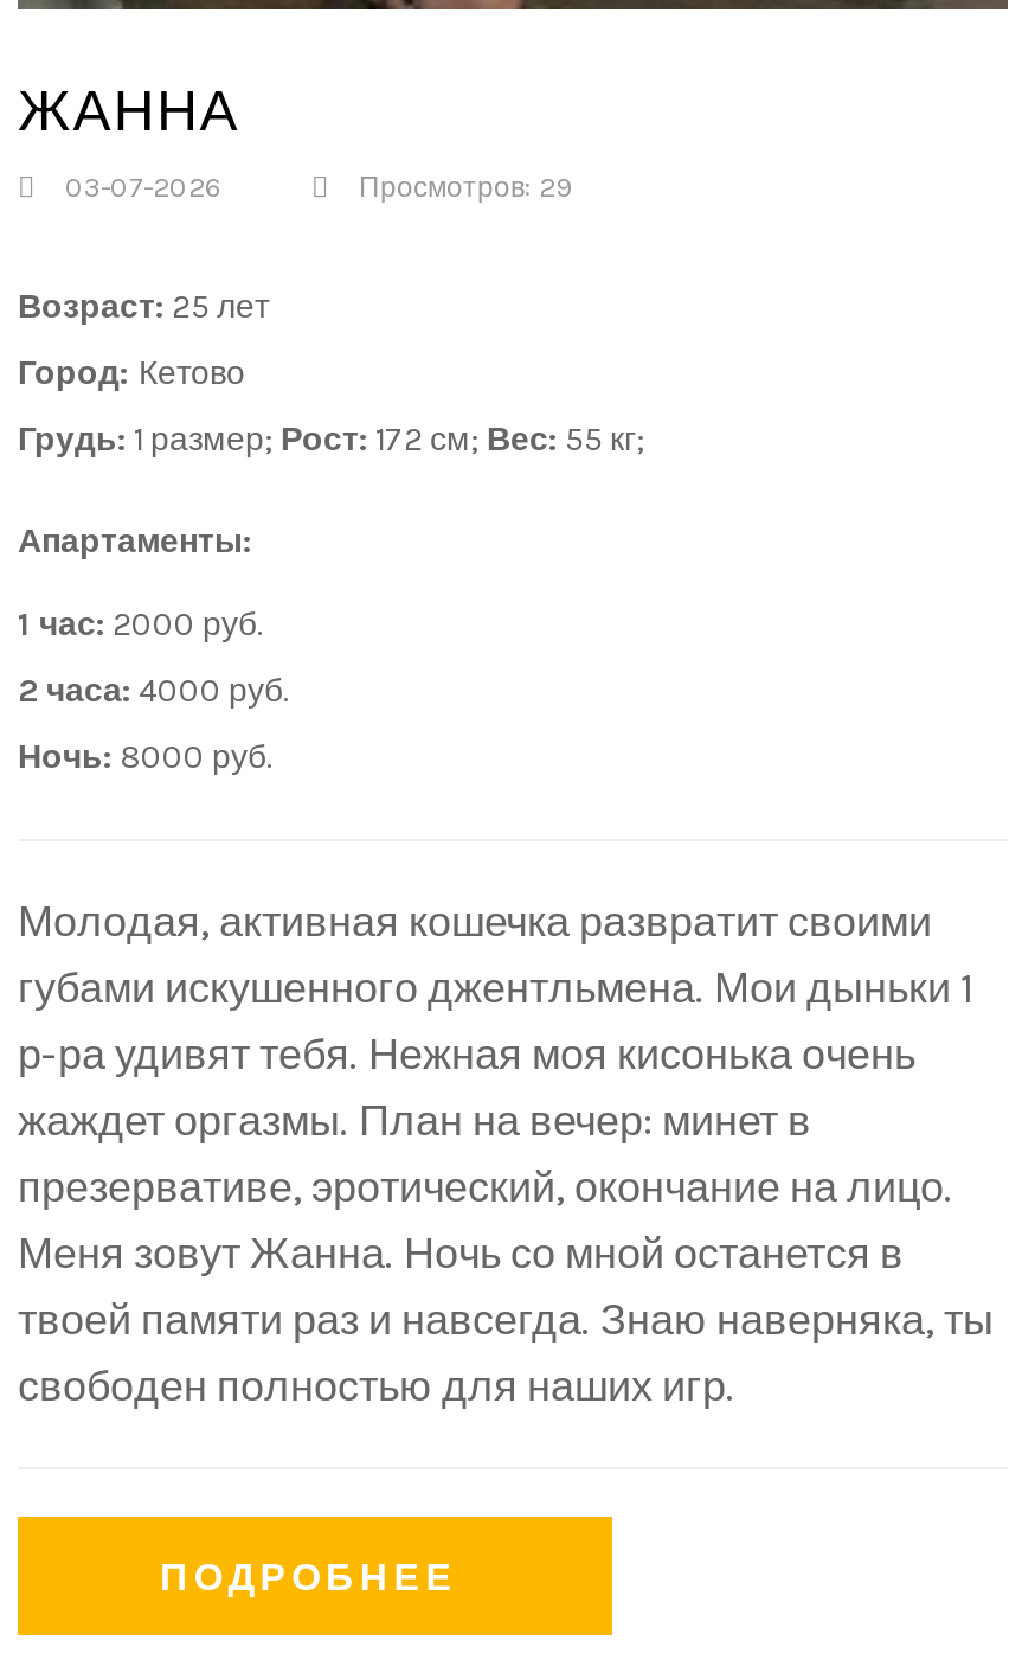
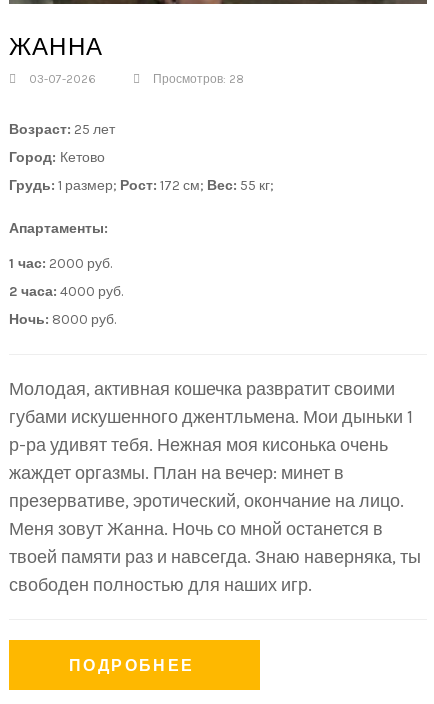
[359,169,574,203] Просмотров: 29 -> [153,71,244,85] Просмотров: 28

